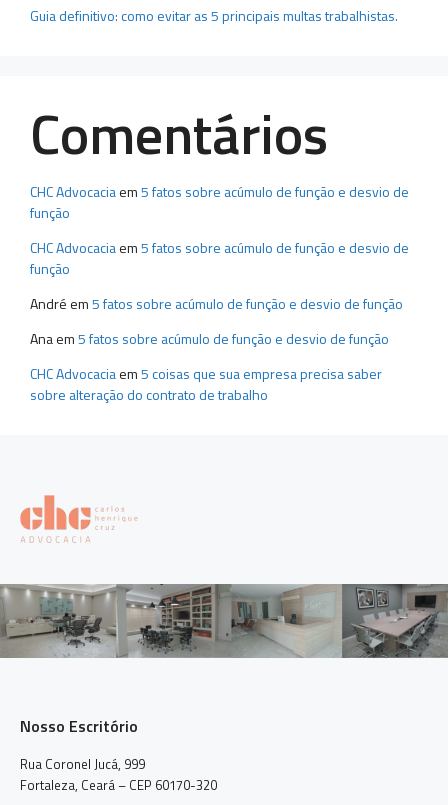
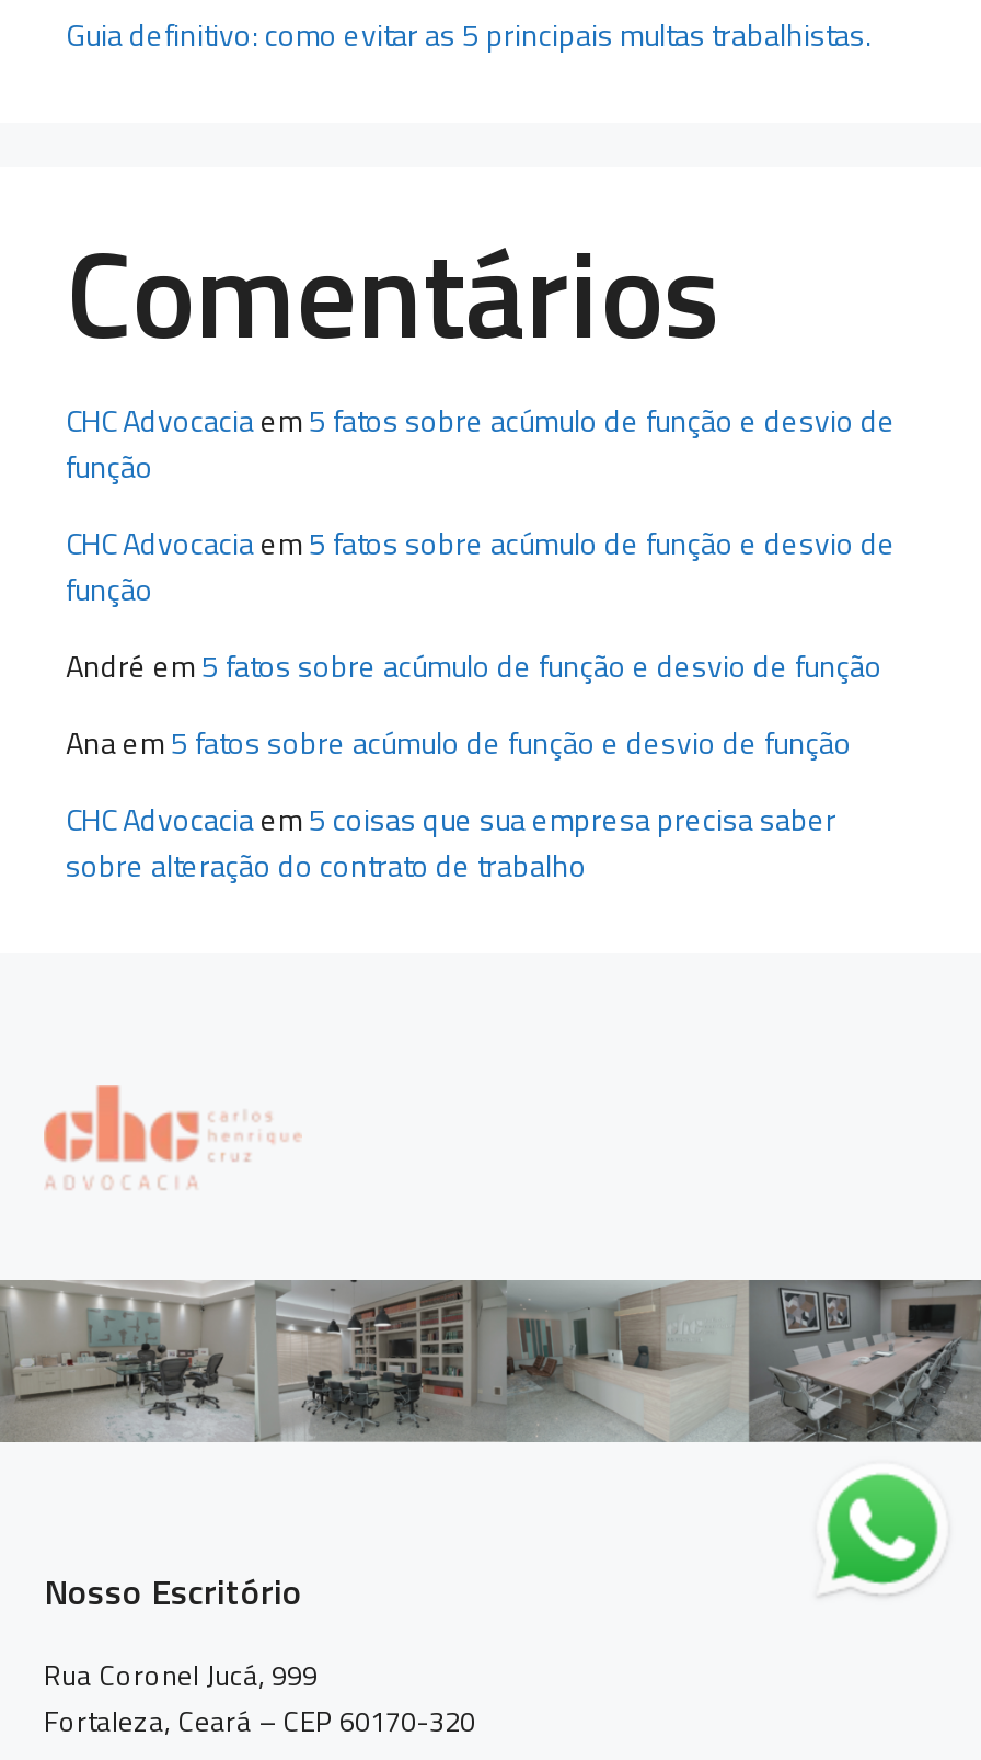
none -> [826,1473,939,1587] [image]

